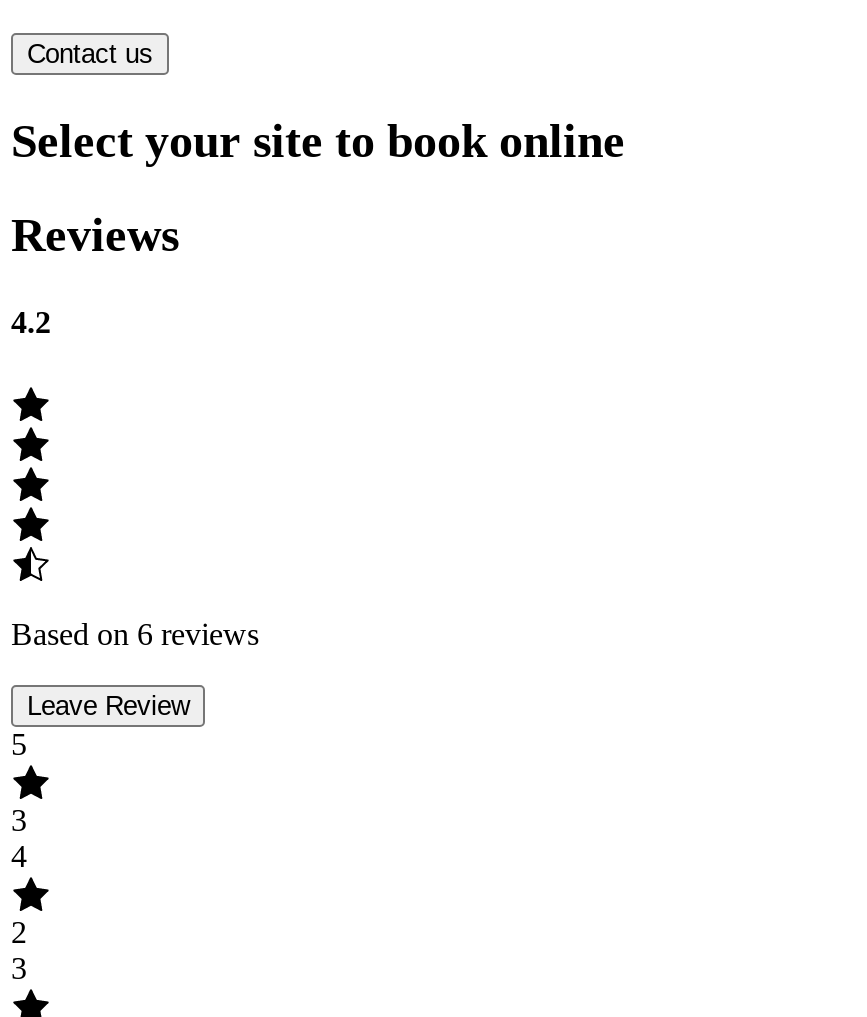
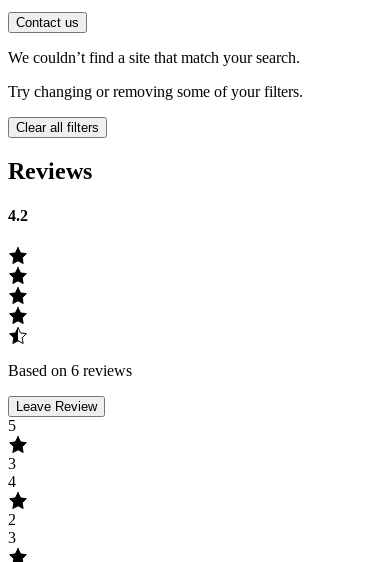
[11,116,625,168] Select your site to book online -> [8,49,303,135] We couldn’t find a site that match your search. | Try changing or removing some of your filters. | Clear all filters

